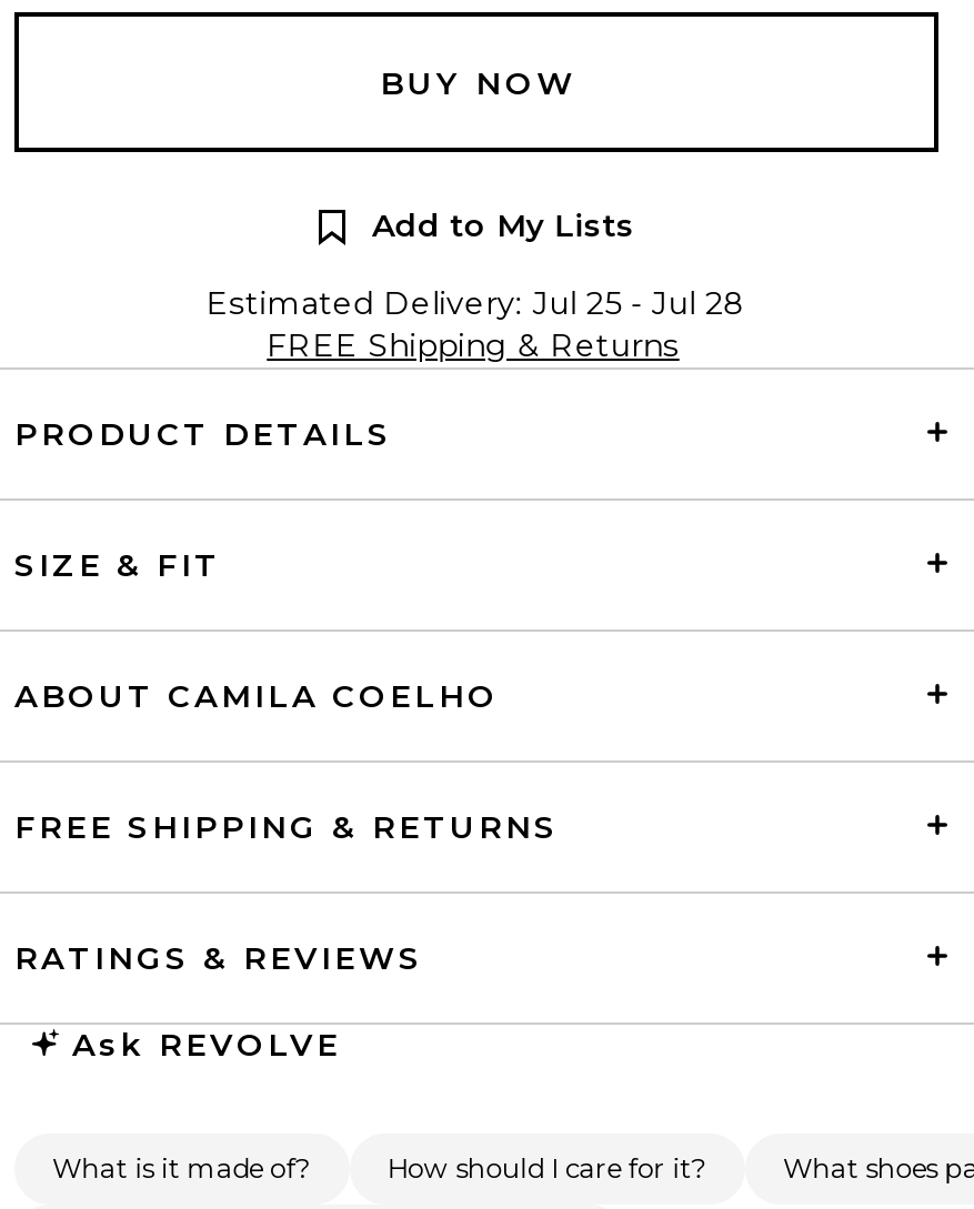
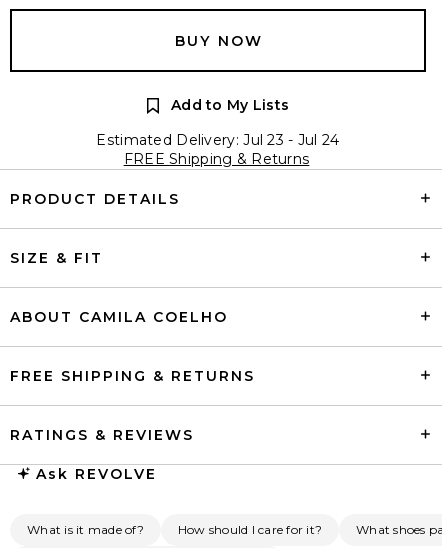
[206,282,747,322] Estimated Delivery: Jul 25 - Jul 28 -> [96,131,340,149] Estimated Delivery: Jul 23 - Jul 24

